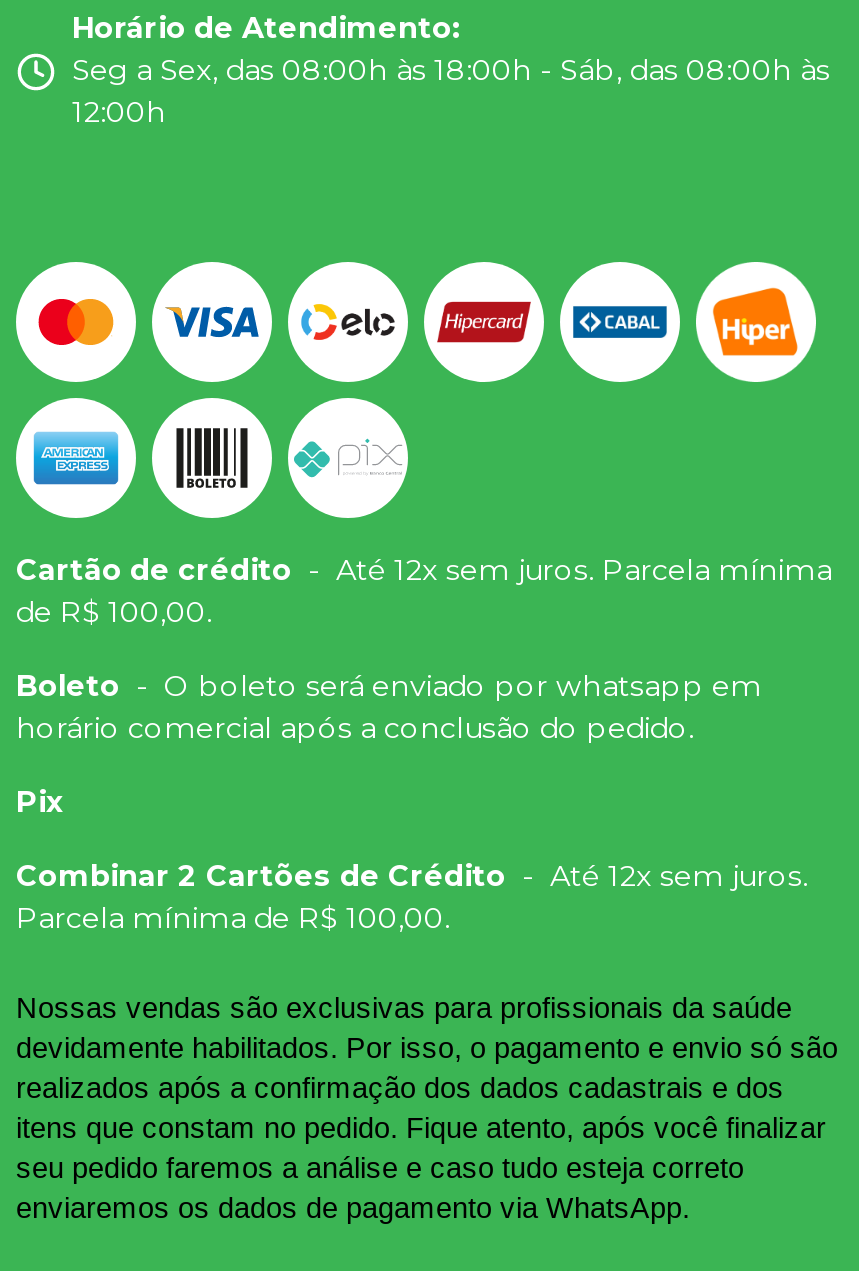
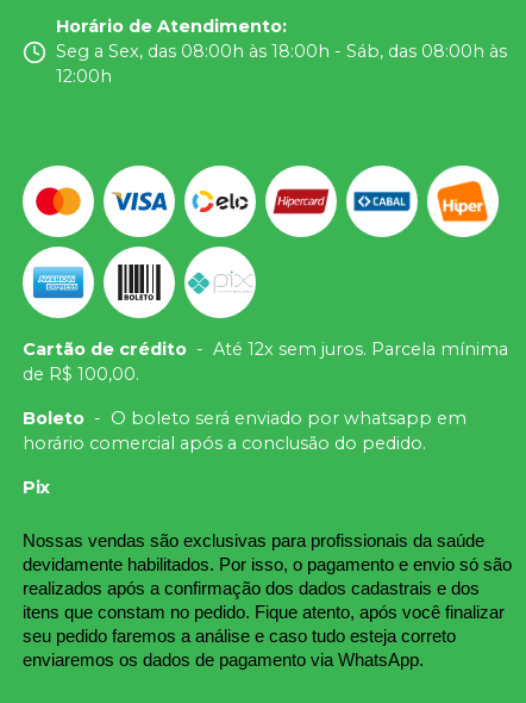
[16,858,808,936] Combinar 2 Cartões de Crédito - Até 12x sem juros. | Parcela mínima de R$ 100,00. -> none

